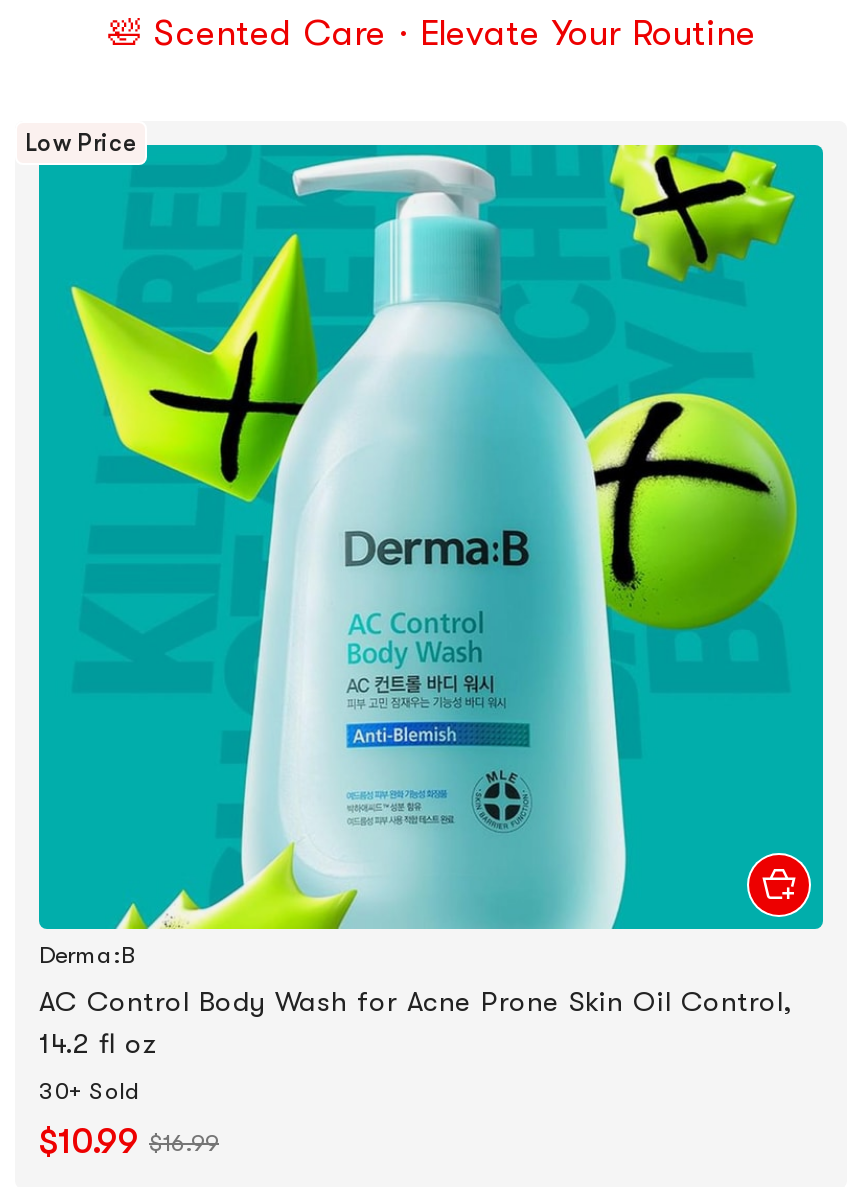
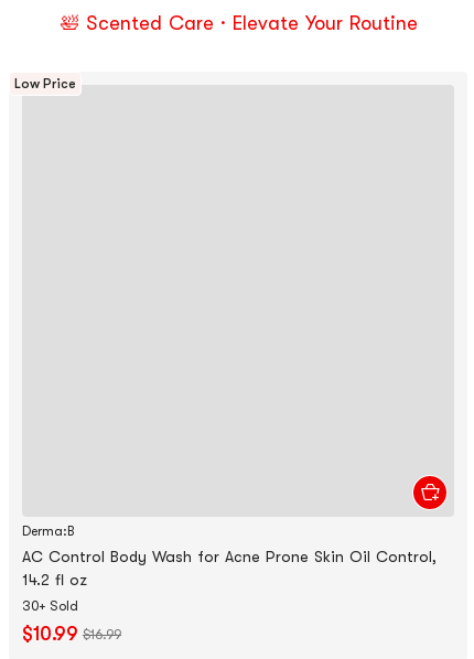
[37,143,825,931] [image] -> none

